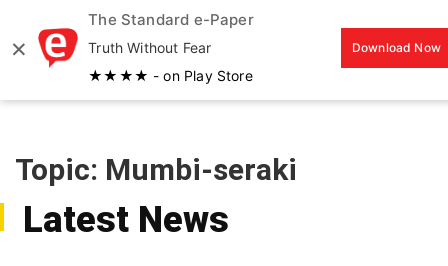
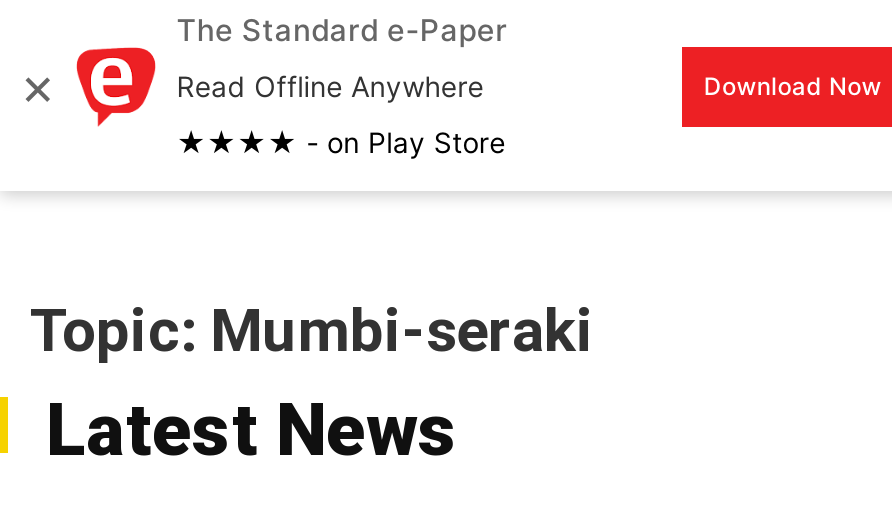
[88,39,211,56] Truth Without Fear -> [176,69,484,103] Read Offline Anywhere

